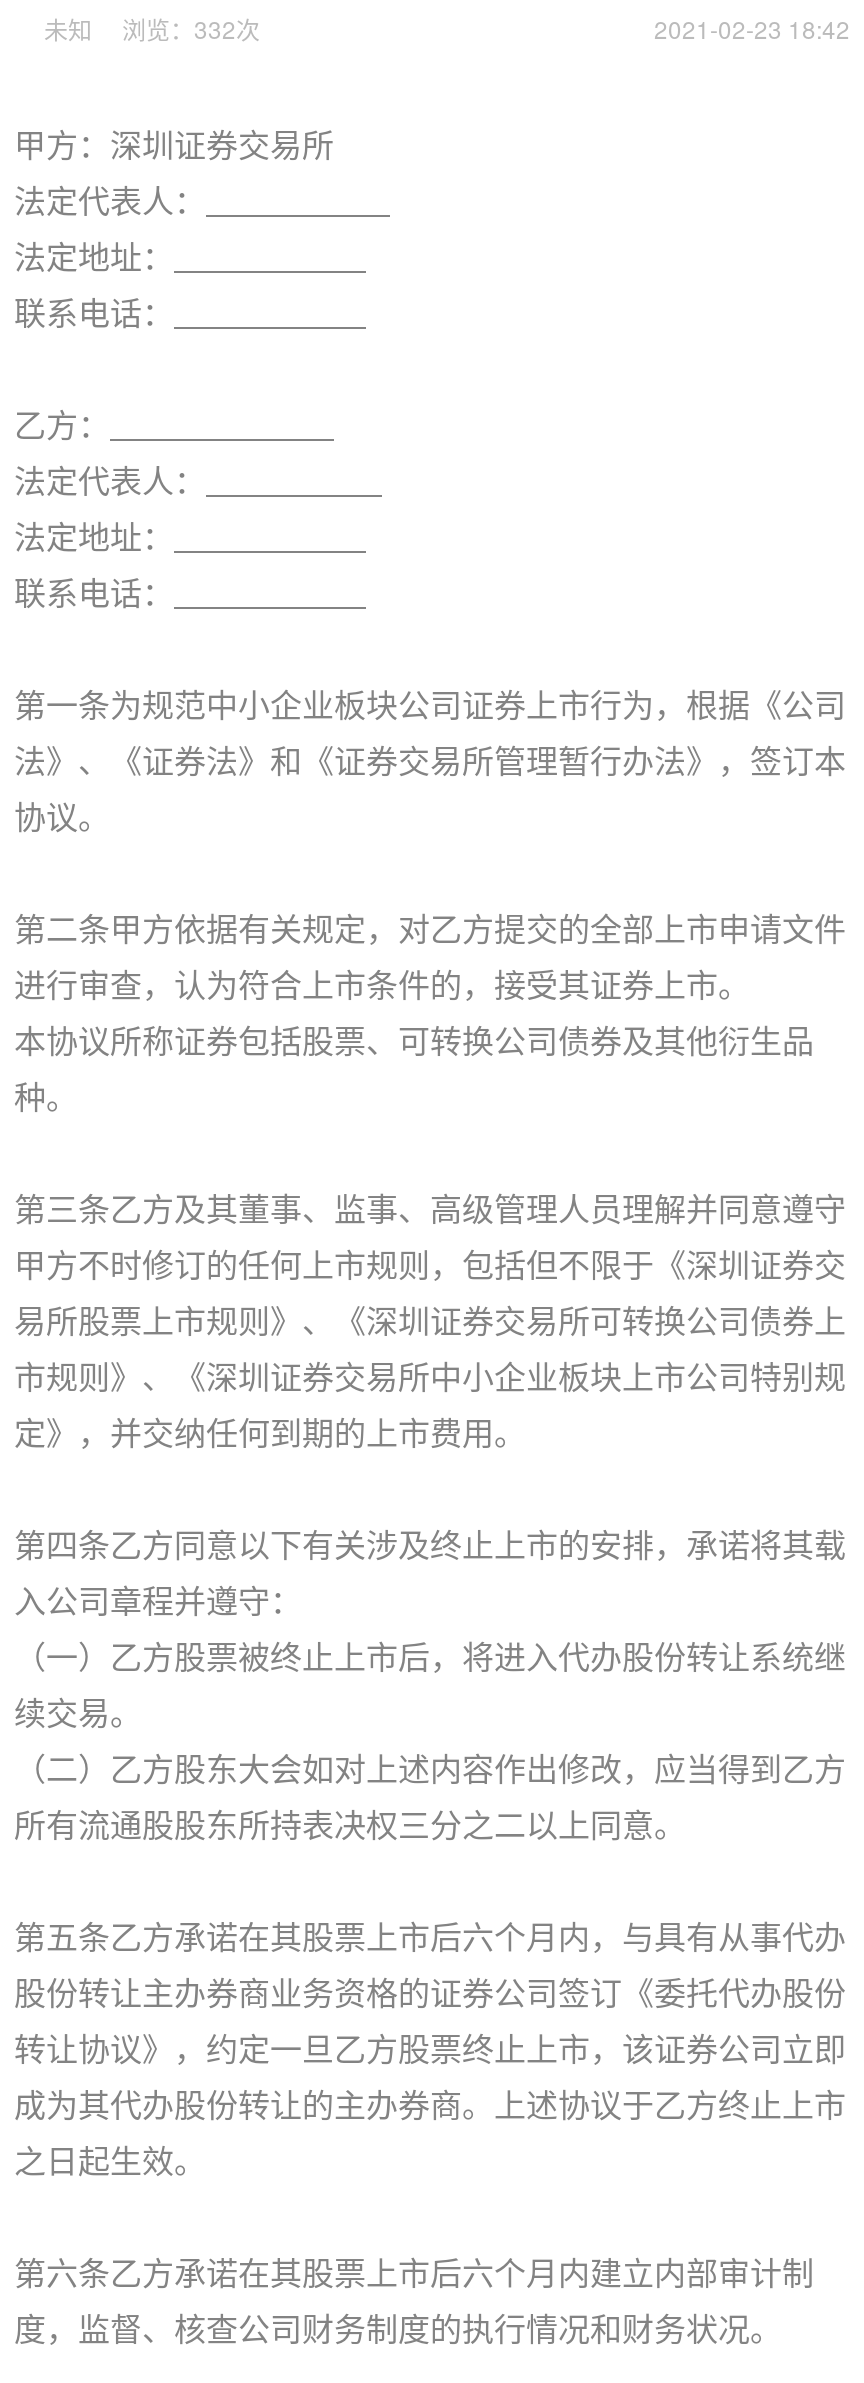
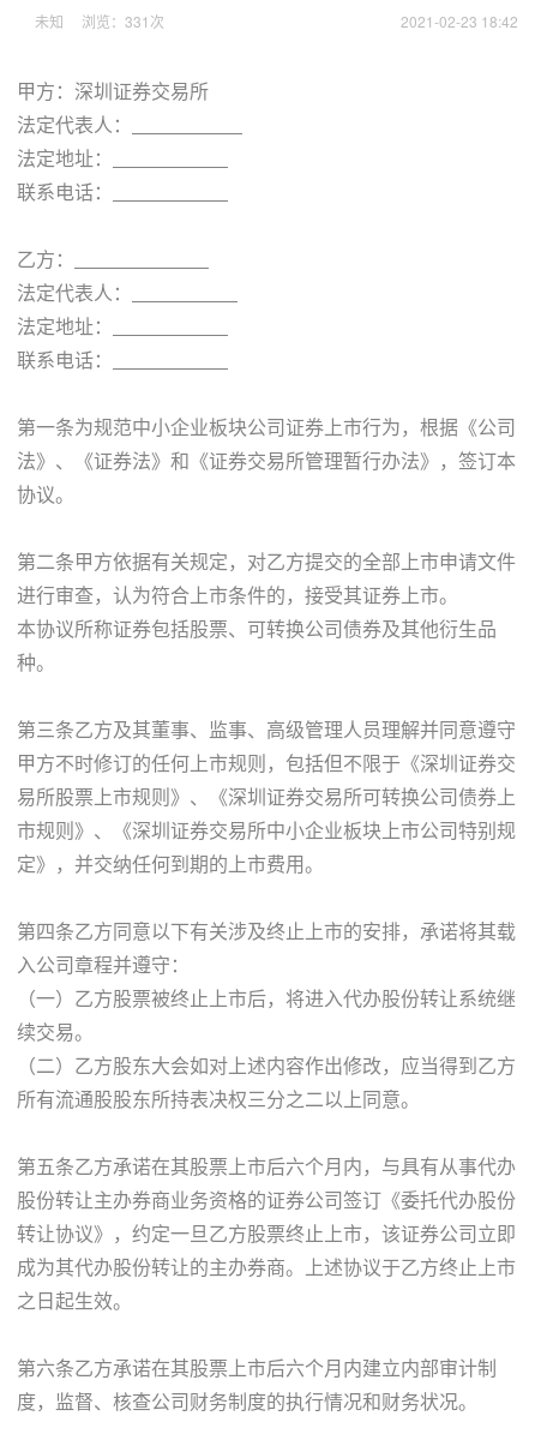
[44,11,260,45] 未知 浏览：332次 -> [35,11,164,31] 未知 浏览：331次

